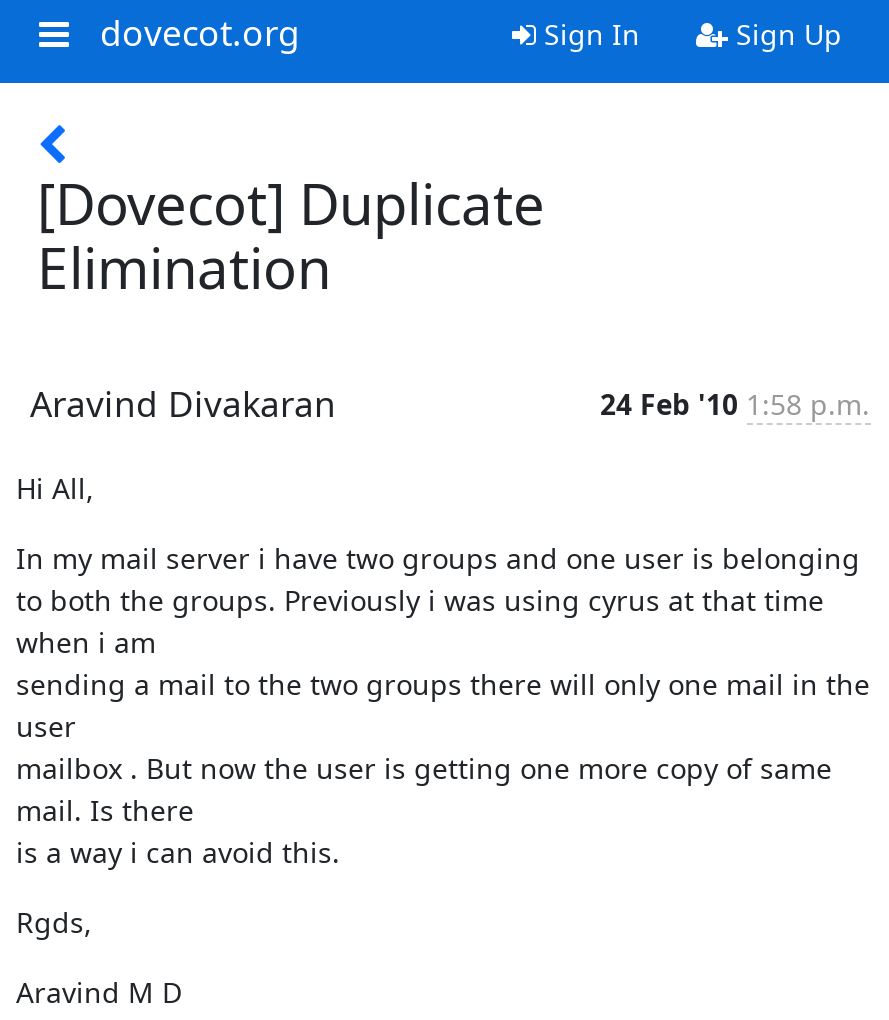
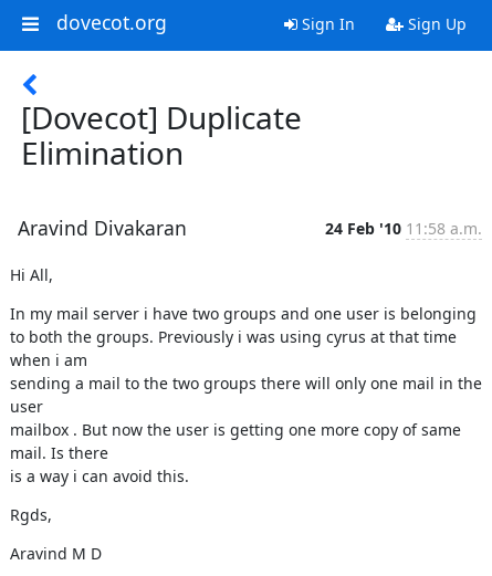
[600,385,870,423] 24 Feb '10 1:58 p.m. -> [324,218,481,239] 24 Feb '10 11:58 a.m.

